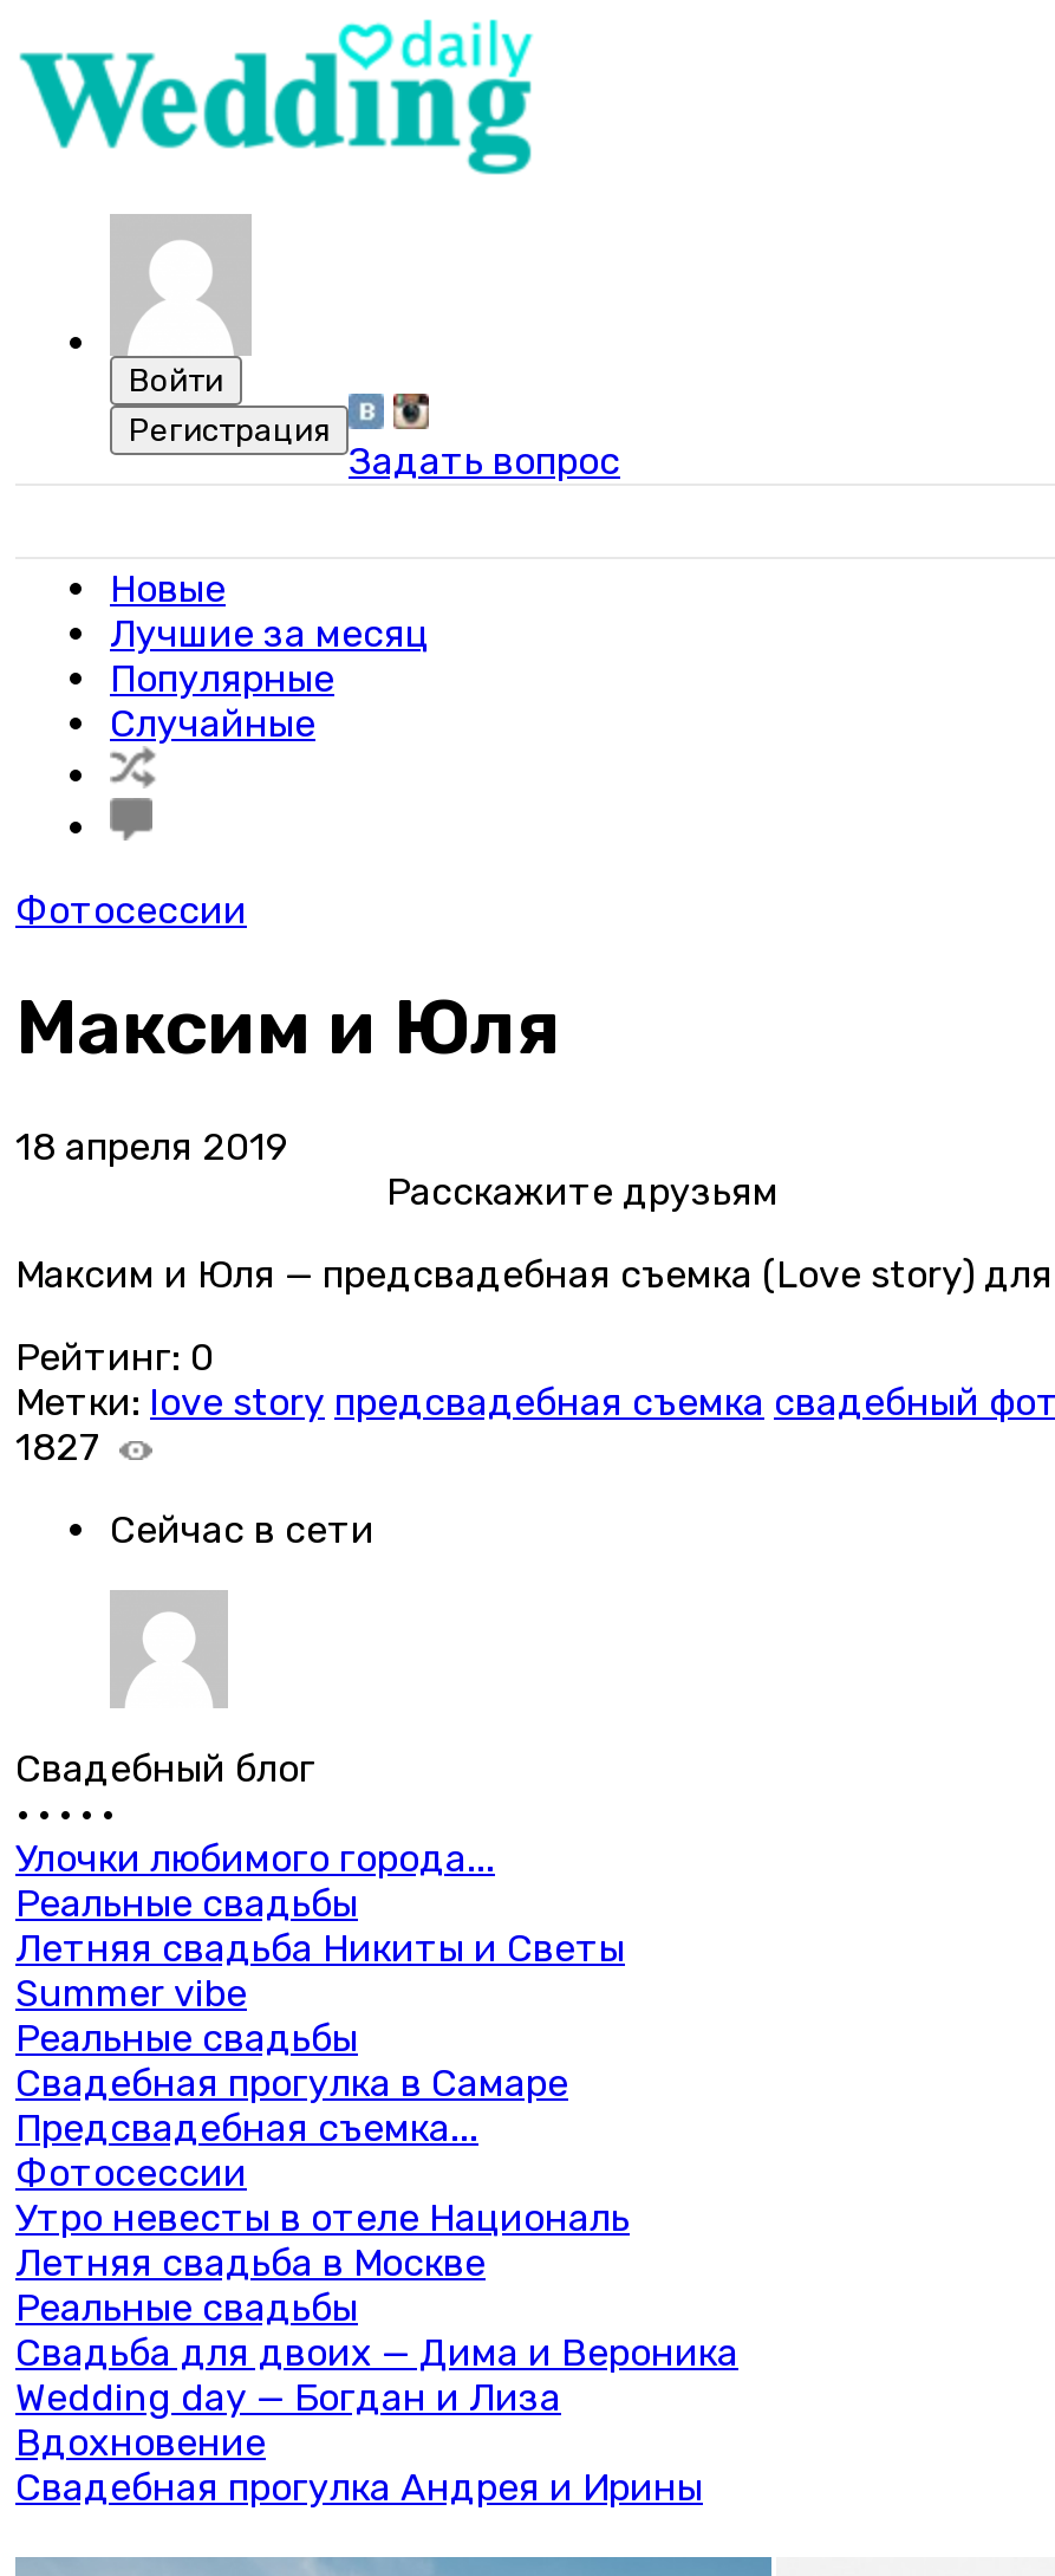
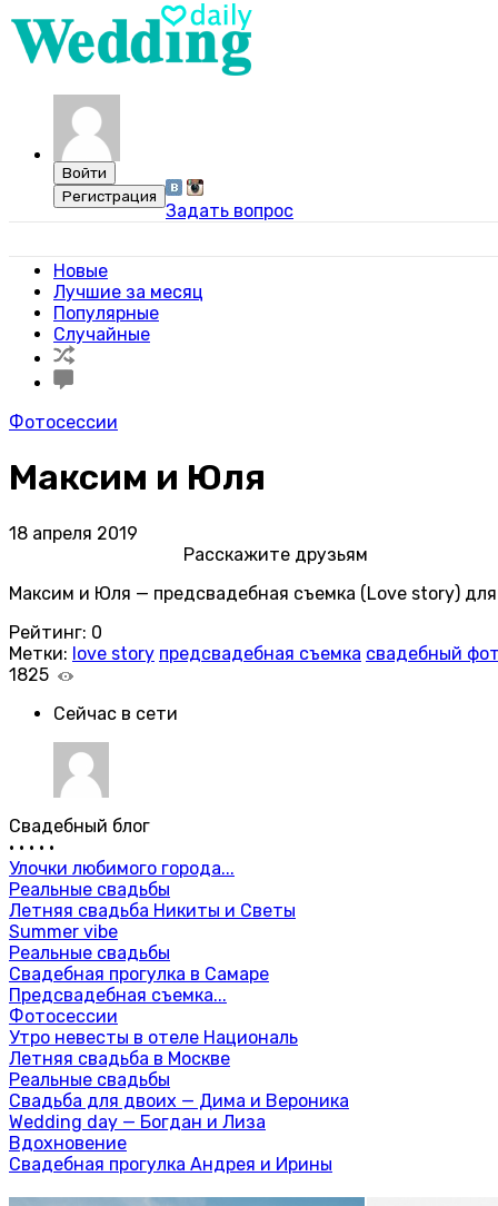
[15,1424,119,1469] 1827 -> [9,664,58,685] 1825

